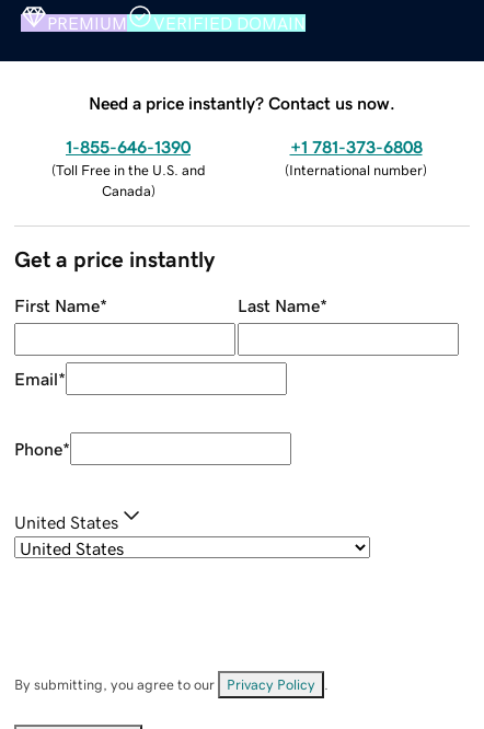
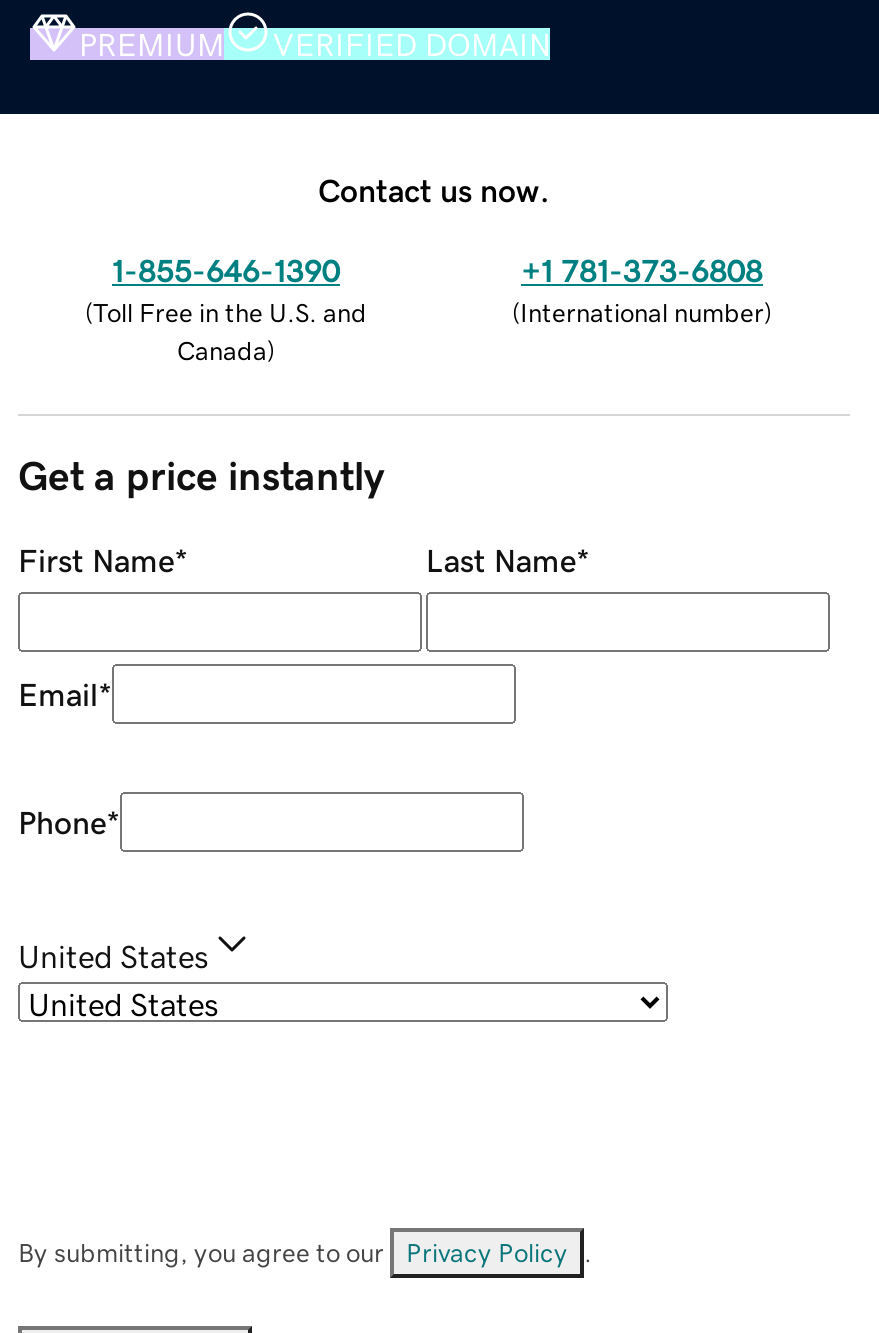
[89,94,395,111] Need a price instantly? Contact us now. -> [318,173,550,205] Contact us now.

